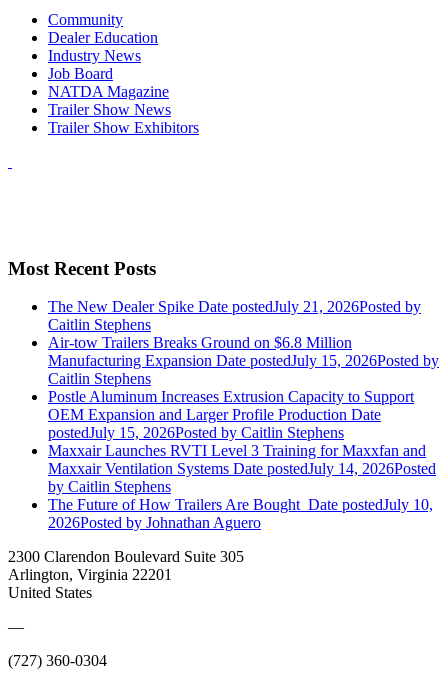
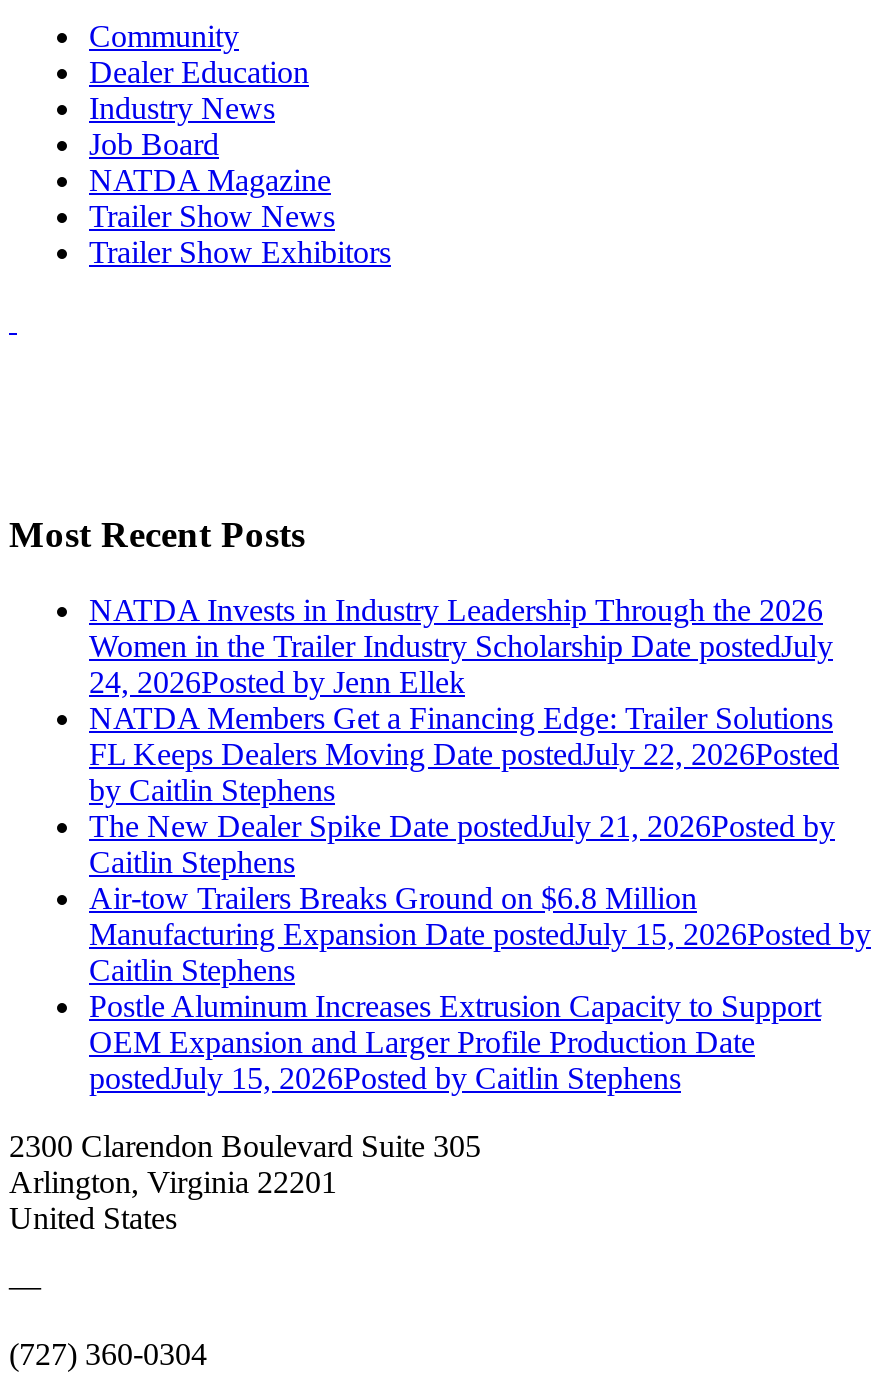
none -> [89,594,839,772] NATDA Invests in Industry Leadership Through the 2026 | Women in the Trailer Industry Scholarship Date postedJuly | 24, 2026Posted by Jenn Ellek | NATDA Members Get a Financing Edge: Trailer Solutions | FL Keeps Dealers Moving Date postedJuly 22, 2026Posted
moved [48,298,439,441] -> [89,810,871,1096]: The New Dealer Spike Date postedJuly 21, 2026Posted by | Caitlin Stephens | Air-tow Trailers Breaks Ground on $6.8 Million | Manufacturing Expansion Date postedJuly 15, 2026Posted by | Caitlin Stephens | Postle Aluminum Increases Extrusion Capacity to Support | OEM Expansion and Larger Profile Production Date | postedJuly 15, 2026Posted by Caitlin Stephens
[48,442,436,531] Maxxair Launches RVTI Level 3 Training for Maxxfan and | Maxxair Ventilation Systems Date postedJuly 14, 2026Posted | The Future of How Trailers Are Bought Date postedJuly 10, | 2026Posted by Johnathan Aguero -> none
moved [48,478,171,495] -> [89,774,335,808]: by Caitlin Stephens

